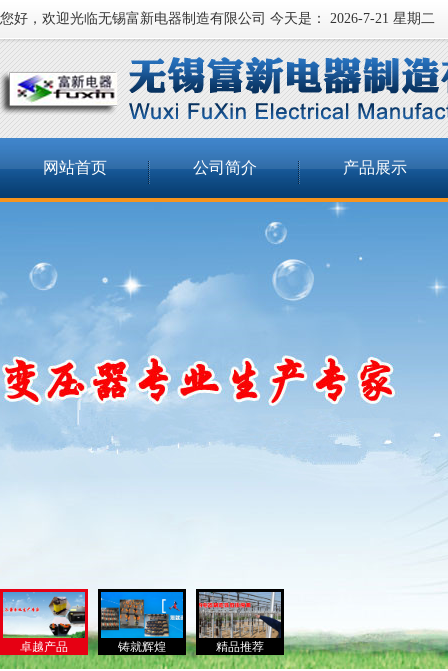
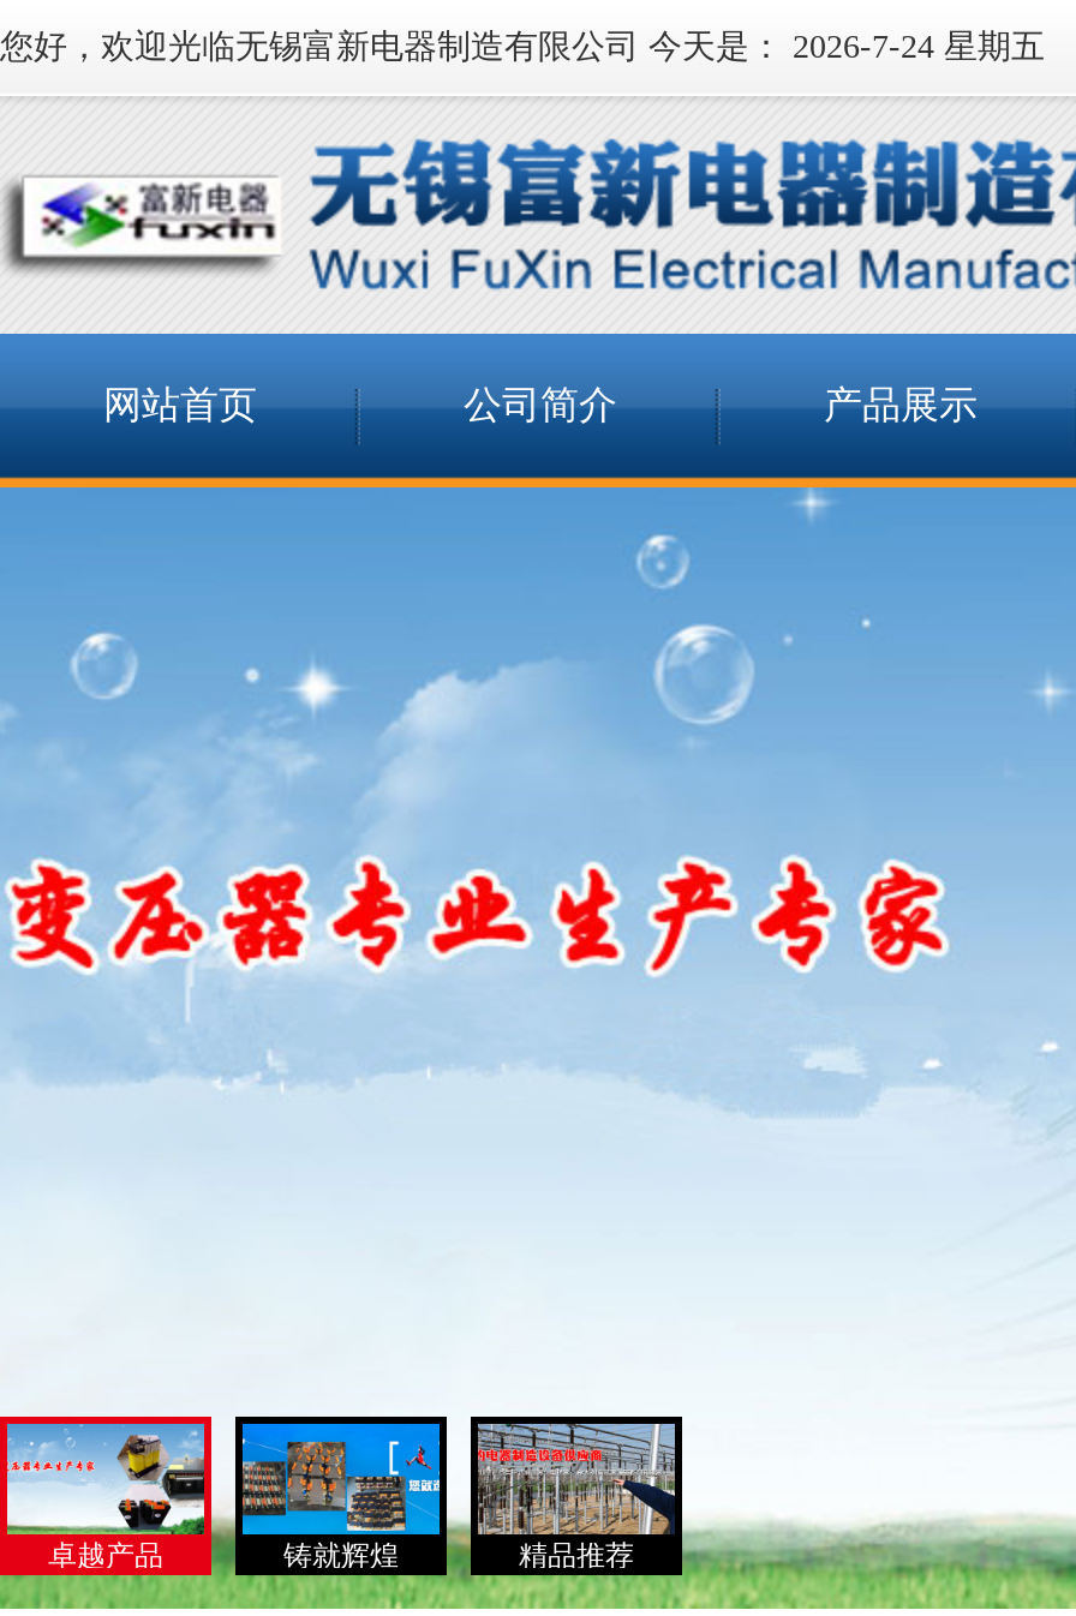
[0,11,435,26] 您好，欢迎光临无锡富新电器制造有限公司 今天是：2026-7-21 星期二 -> [0,29,1045,65] 您好，欢迎光临无锡富新电器制造有限公司 今天是：2026-7-24 星期五

